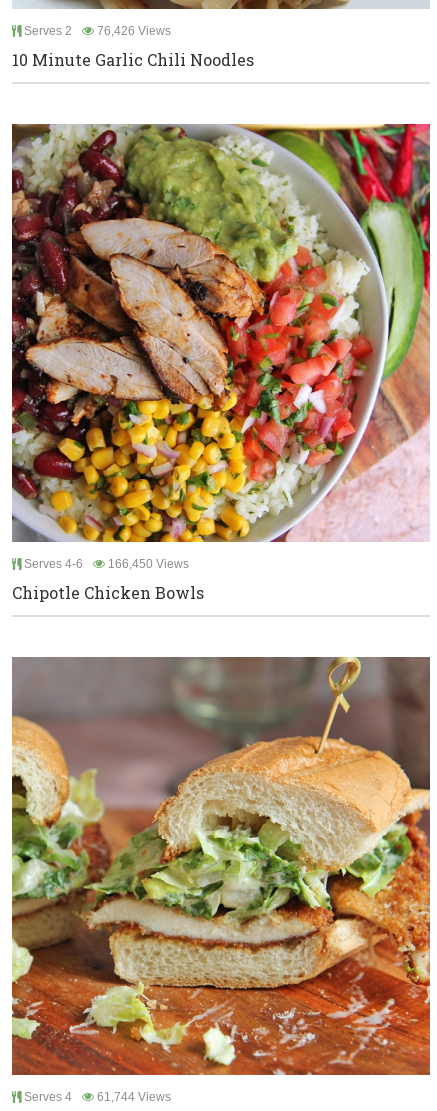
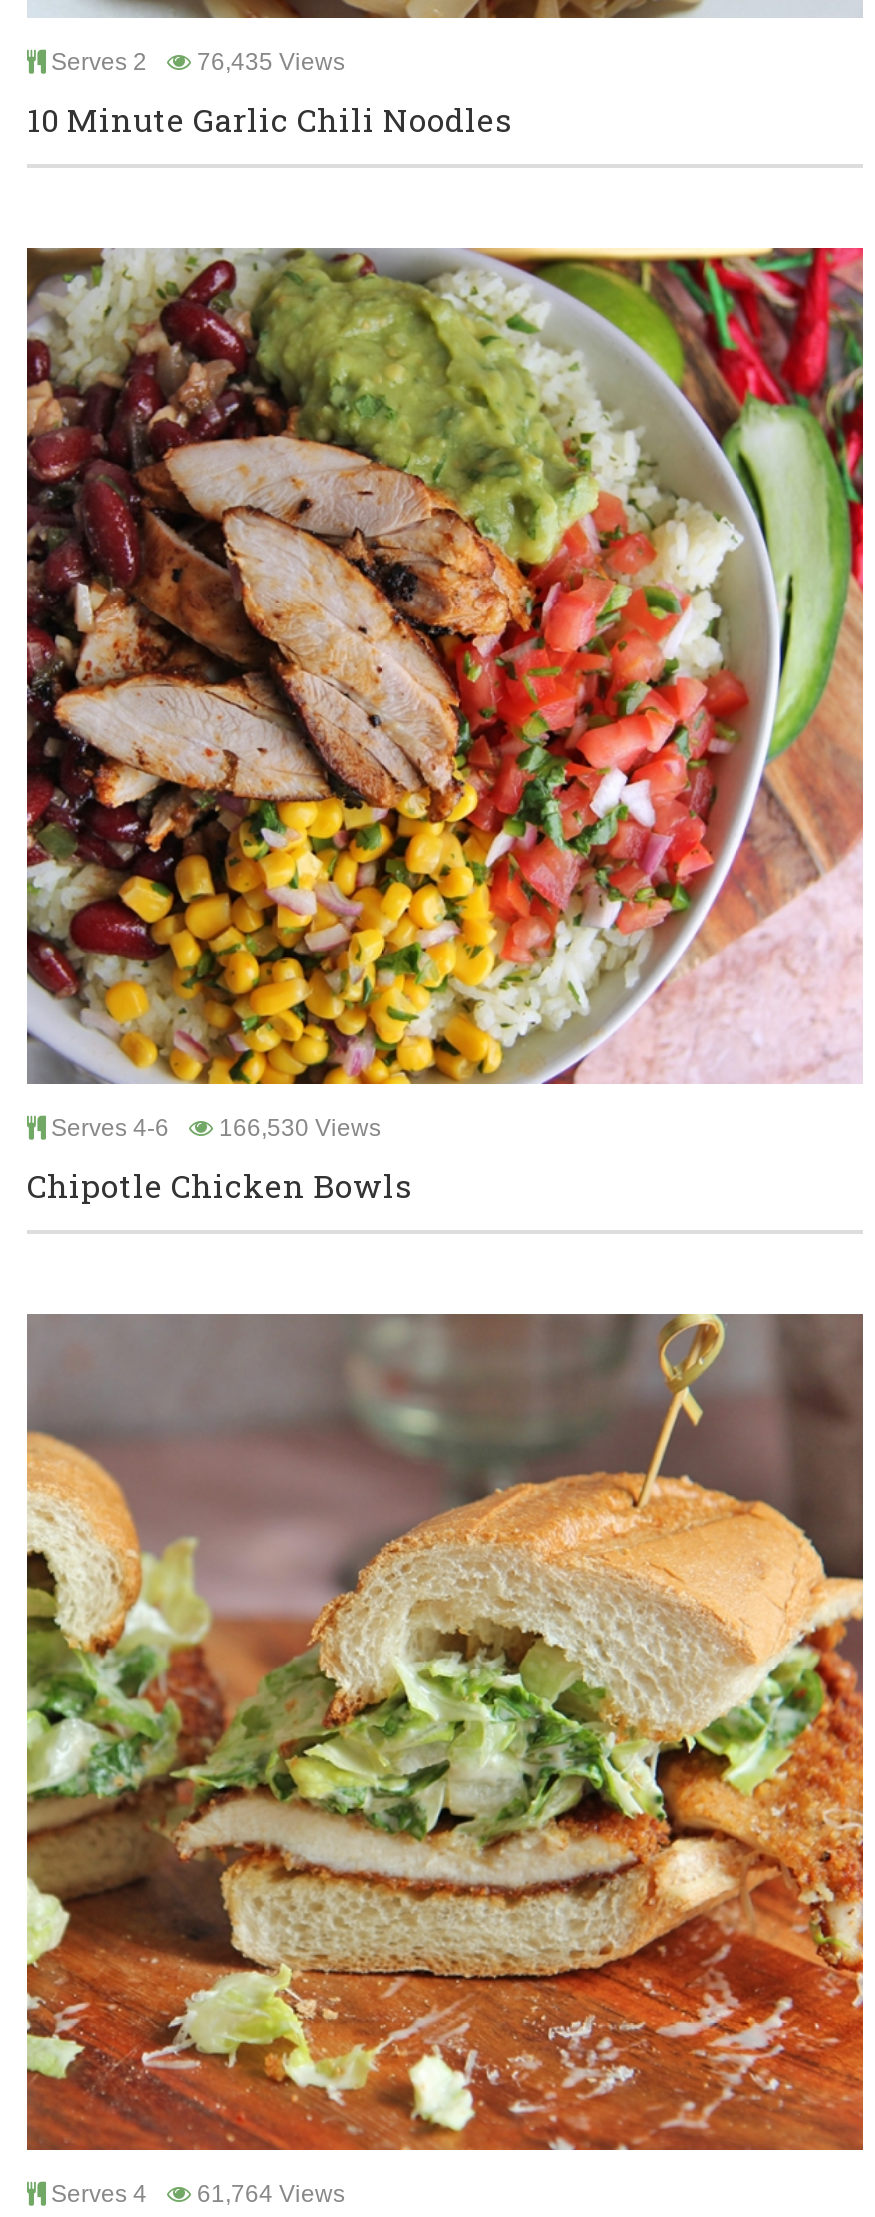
[21,24,171,38] Serves 2 76,426 Views -> [45,48,345,76] Serves 2 76,435 Views
[21,557,189,571] Serves 4-6 166,450 Views -> [45,1114,381,1142] Serves 4-6 166,530 Views
[21,1090,171,1104] Serves 4 61,744 Views -> [45,2180,345,2208] Serves 4 61,764 Views

